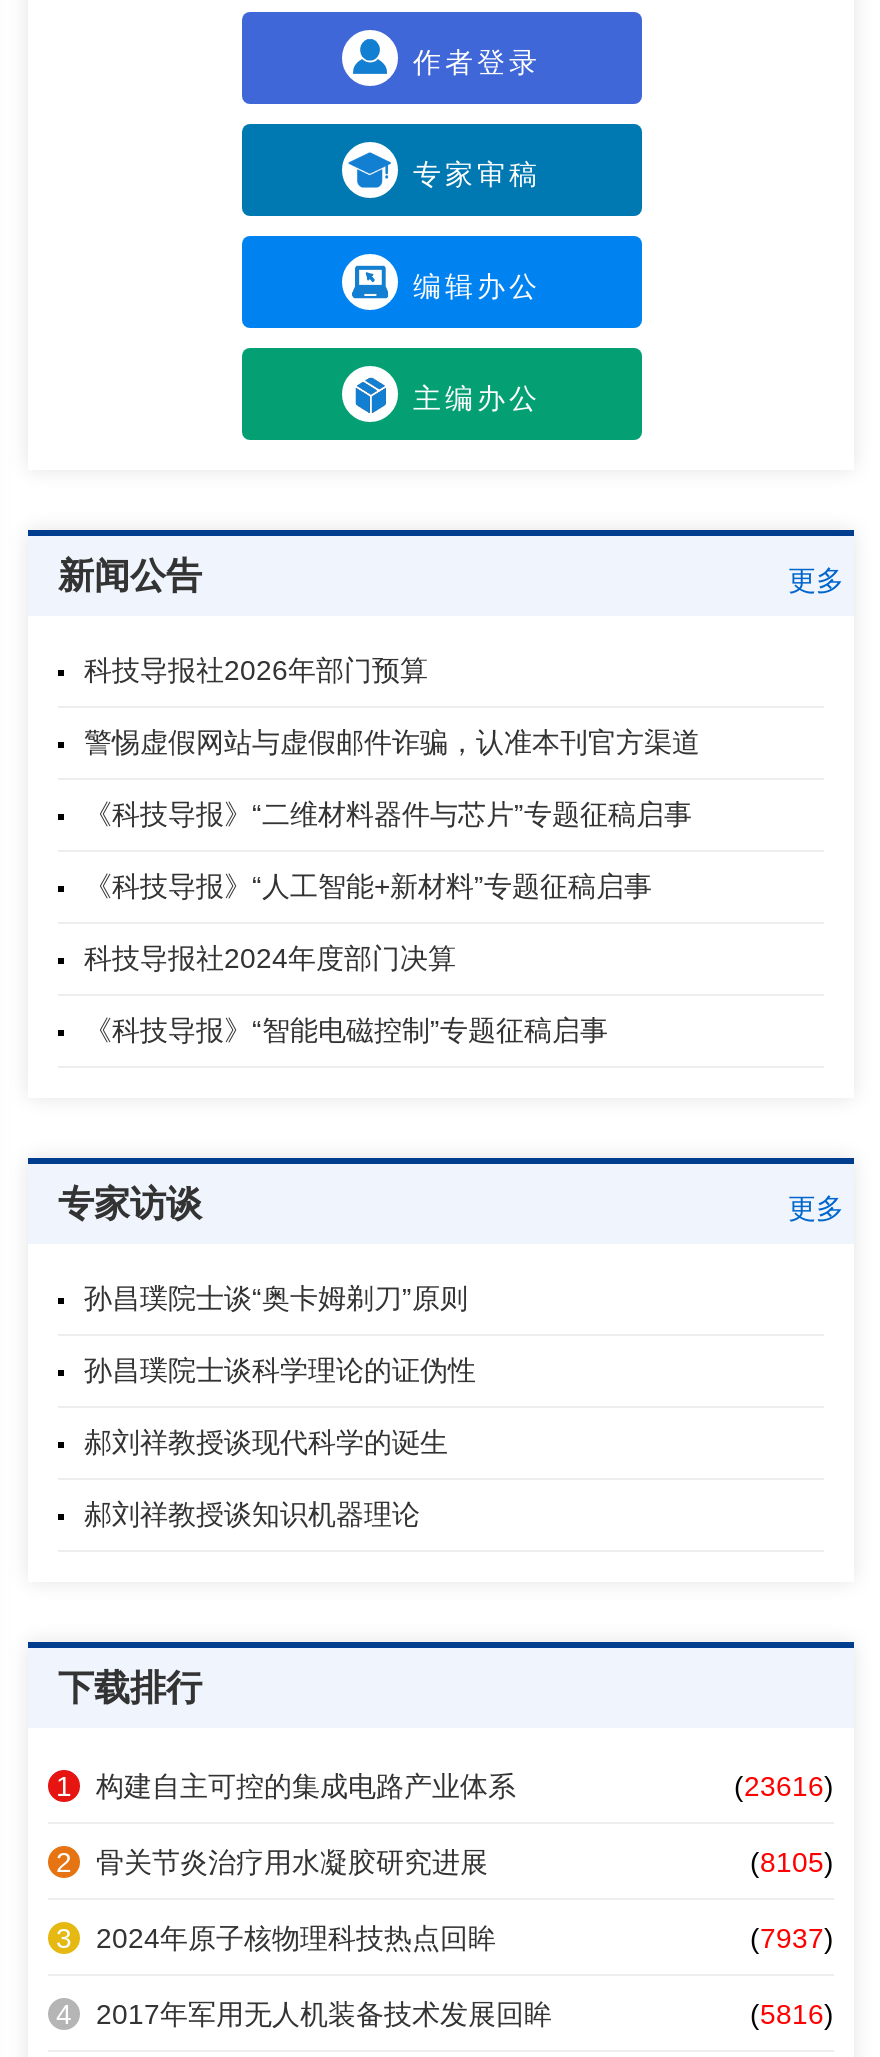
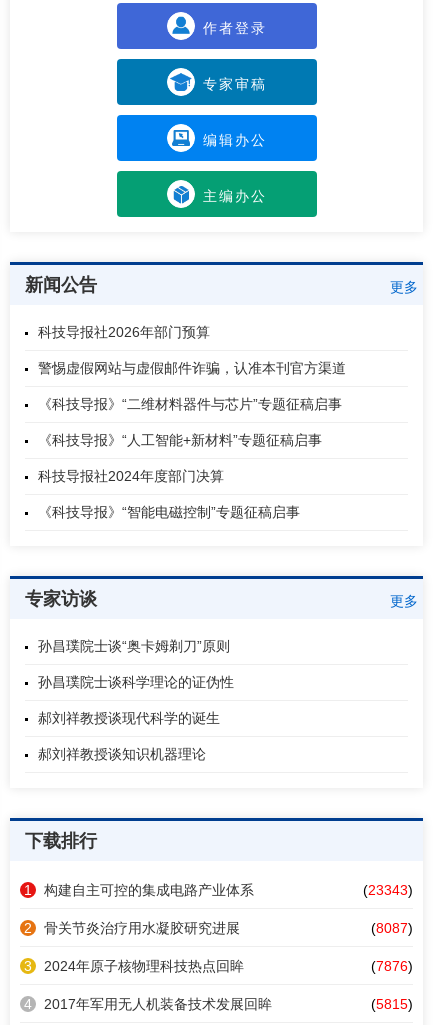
[734,1771,834,1803] (23616) -> [363,882,413,898] (23343)
[750,1847,834,1879] (8105) -> [371,920,413,936] (8087)
[750,1923,834,1955] (7937) -> [371,958,413,974] (7876)
[750,1999,834,2031] (5816) -> [371,996,413,1012] (5815)

